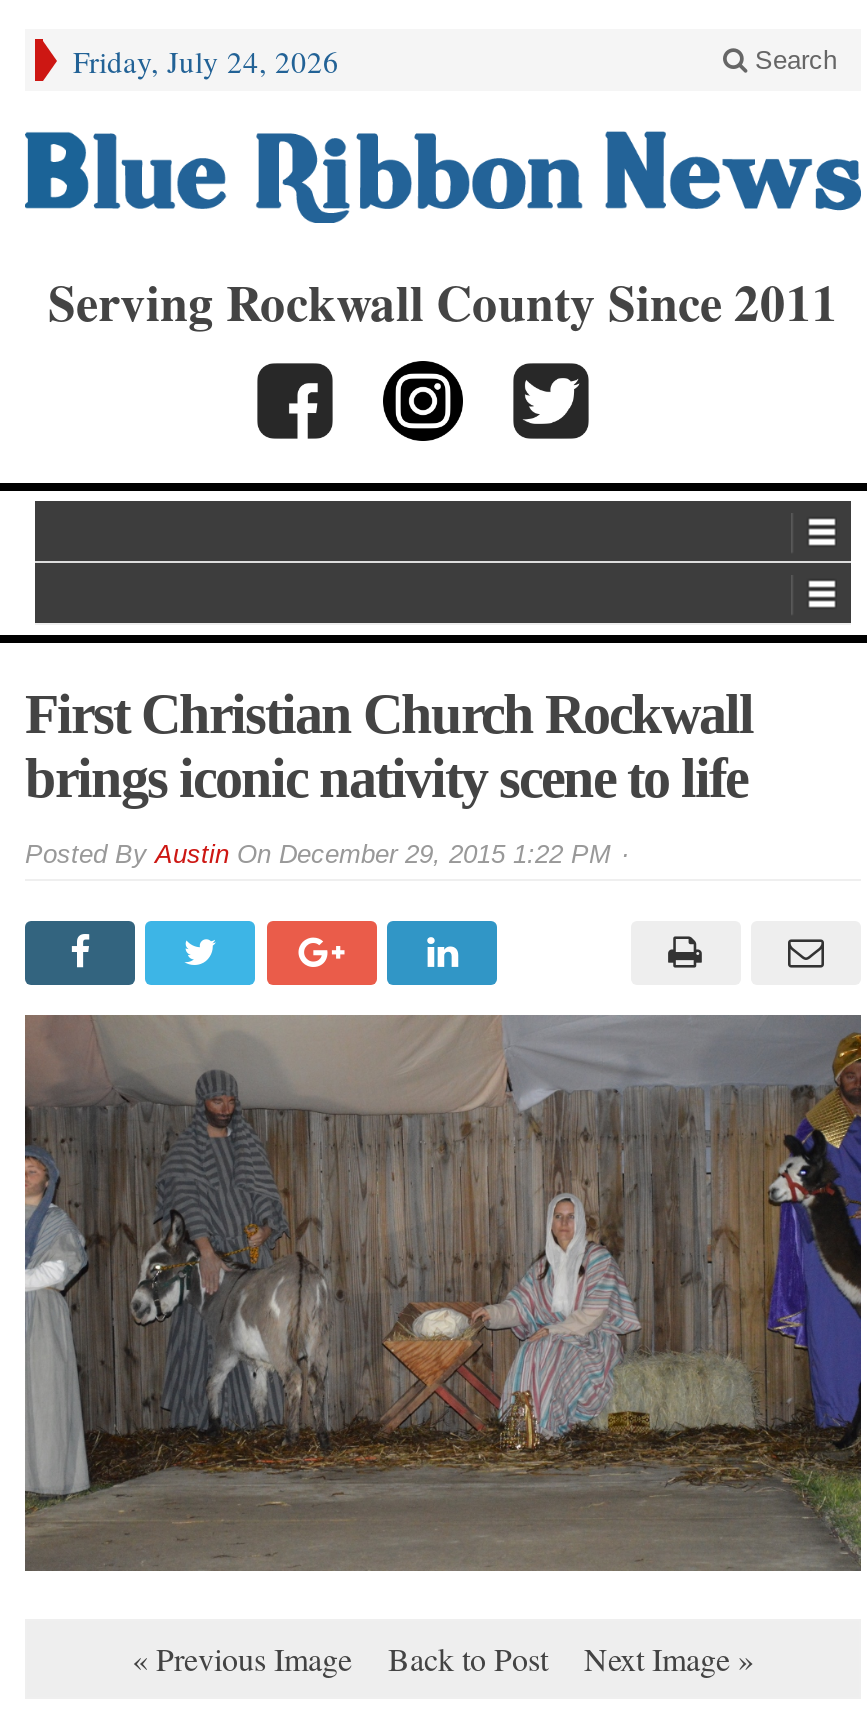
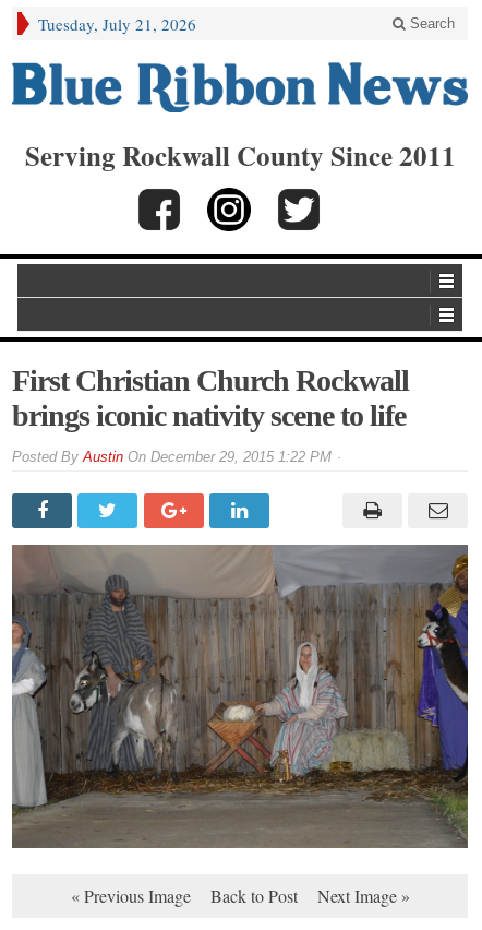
[73,41,339,81] Friday, July 24, 2026 -> [38,13,196,35] Tuesday, July 21, 2026

